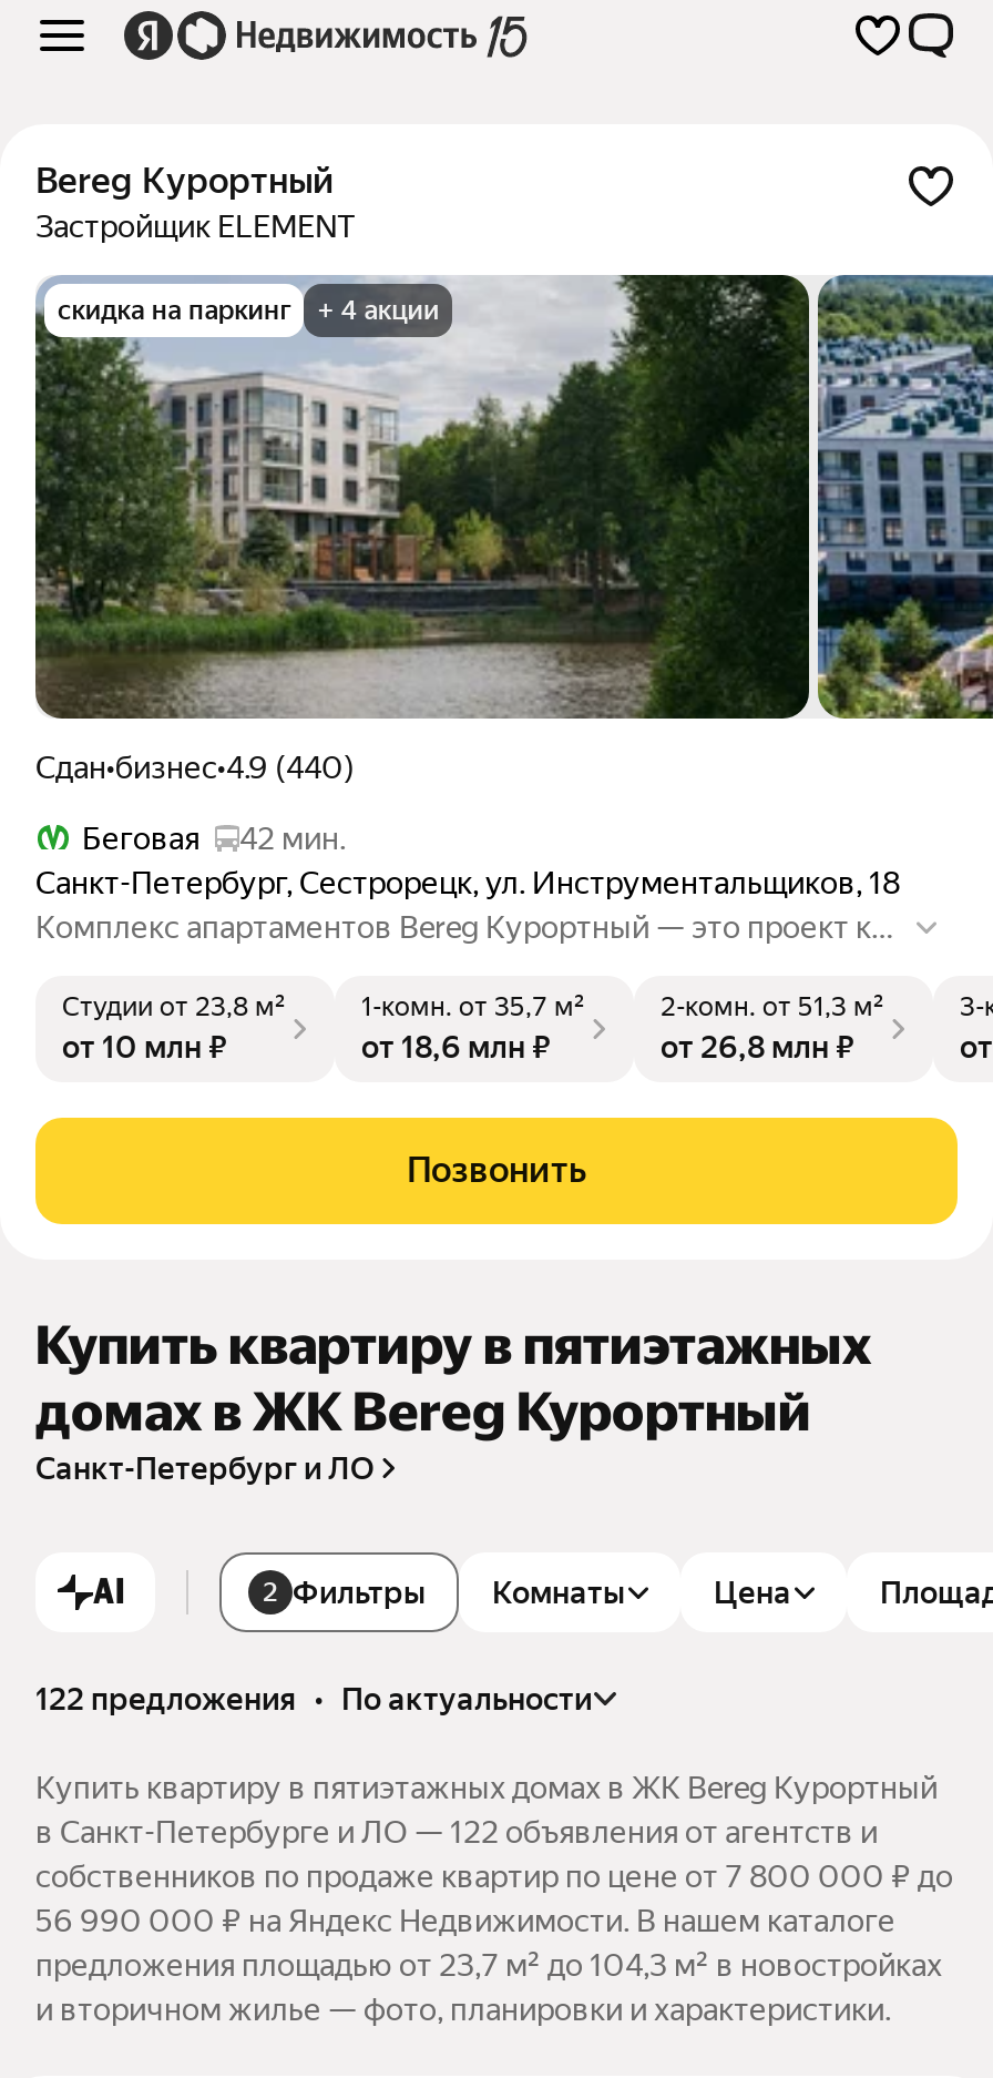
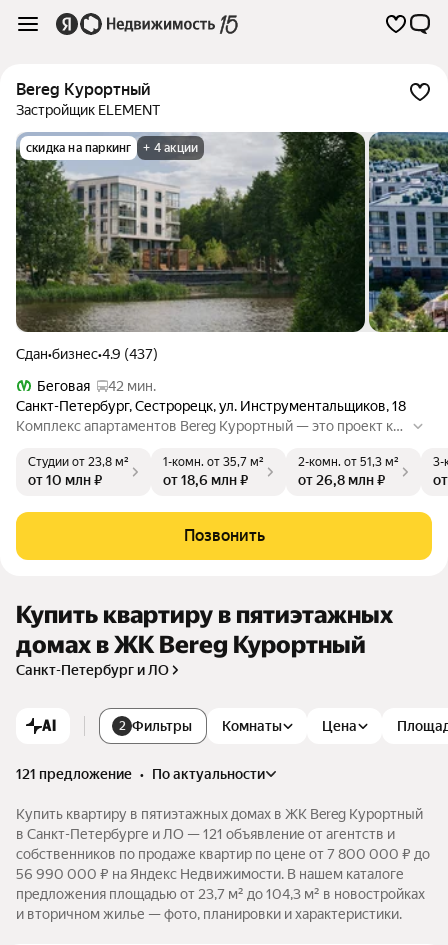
[55,750,355,785] Сдан•бизнес•4.9 (440) -> [25,346,158,362] Сдан•бизнес•4.9 (437)
[35,1681,592,1716] 122 предложения • по актуальности -> [16,766,265,782] 121 предложение • по актуальности
[35,1814,878,1849] в Санкт-Петербурге и ЛО — 122 объявления от агентств и -> [16,826,395,842] в Санкт-Петербурге и ЛО — 121 объявление от агентств и

